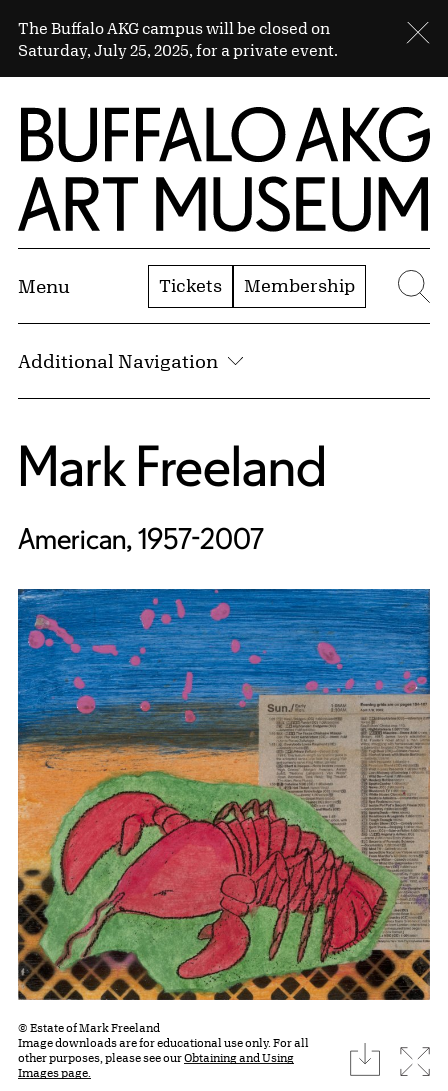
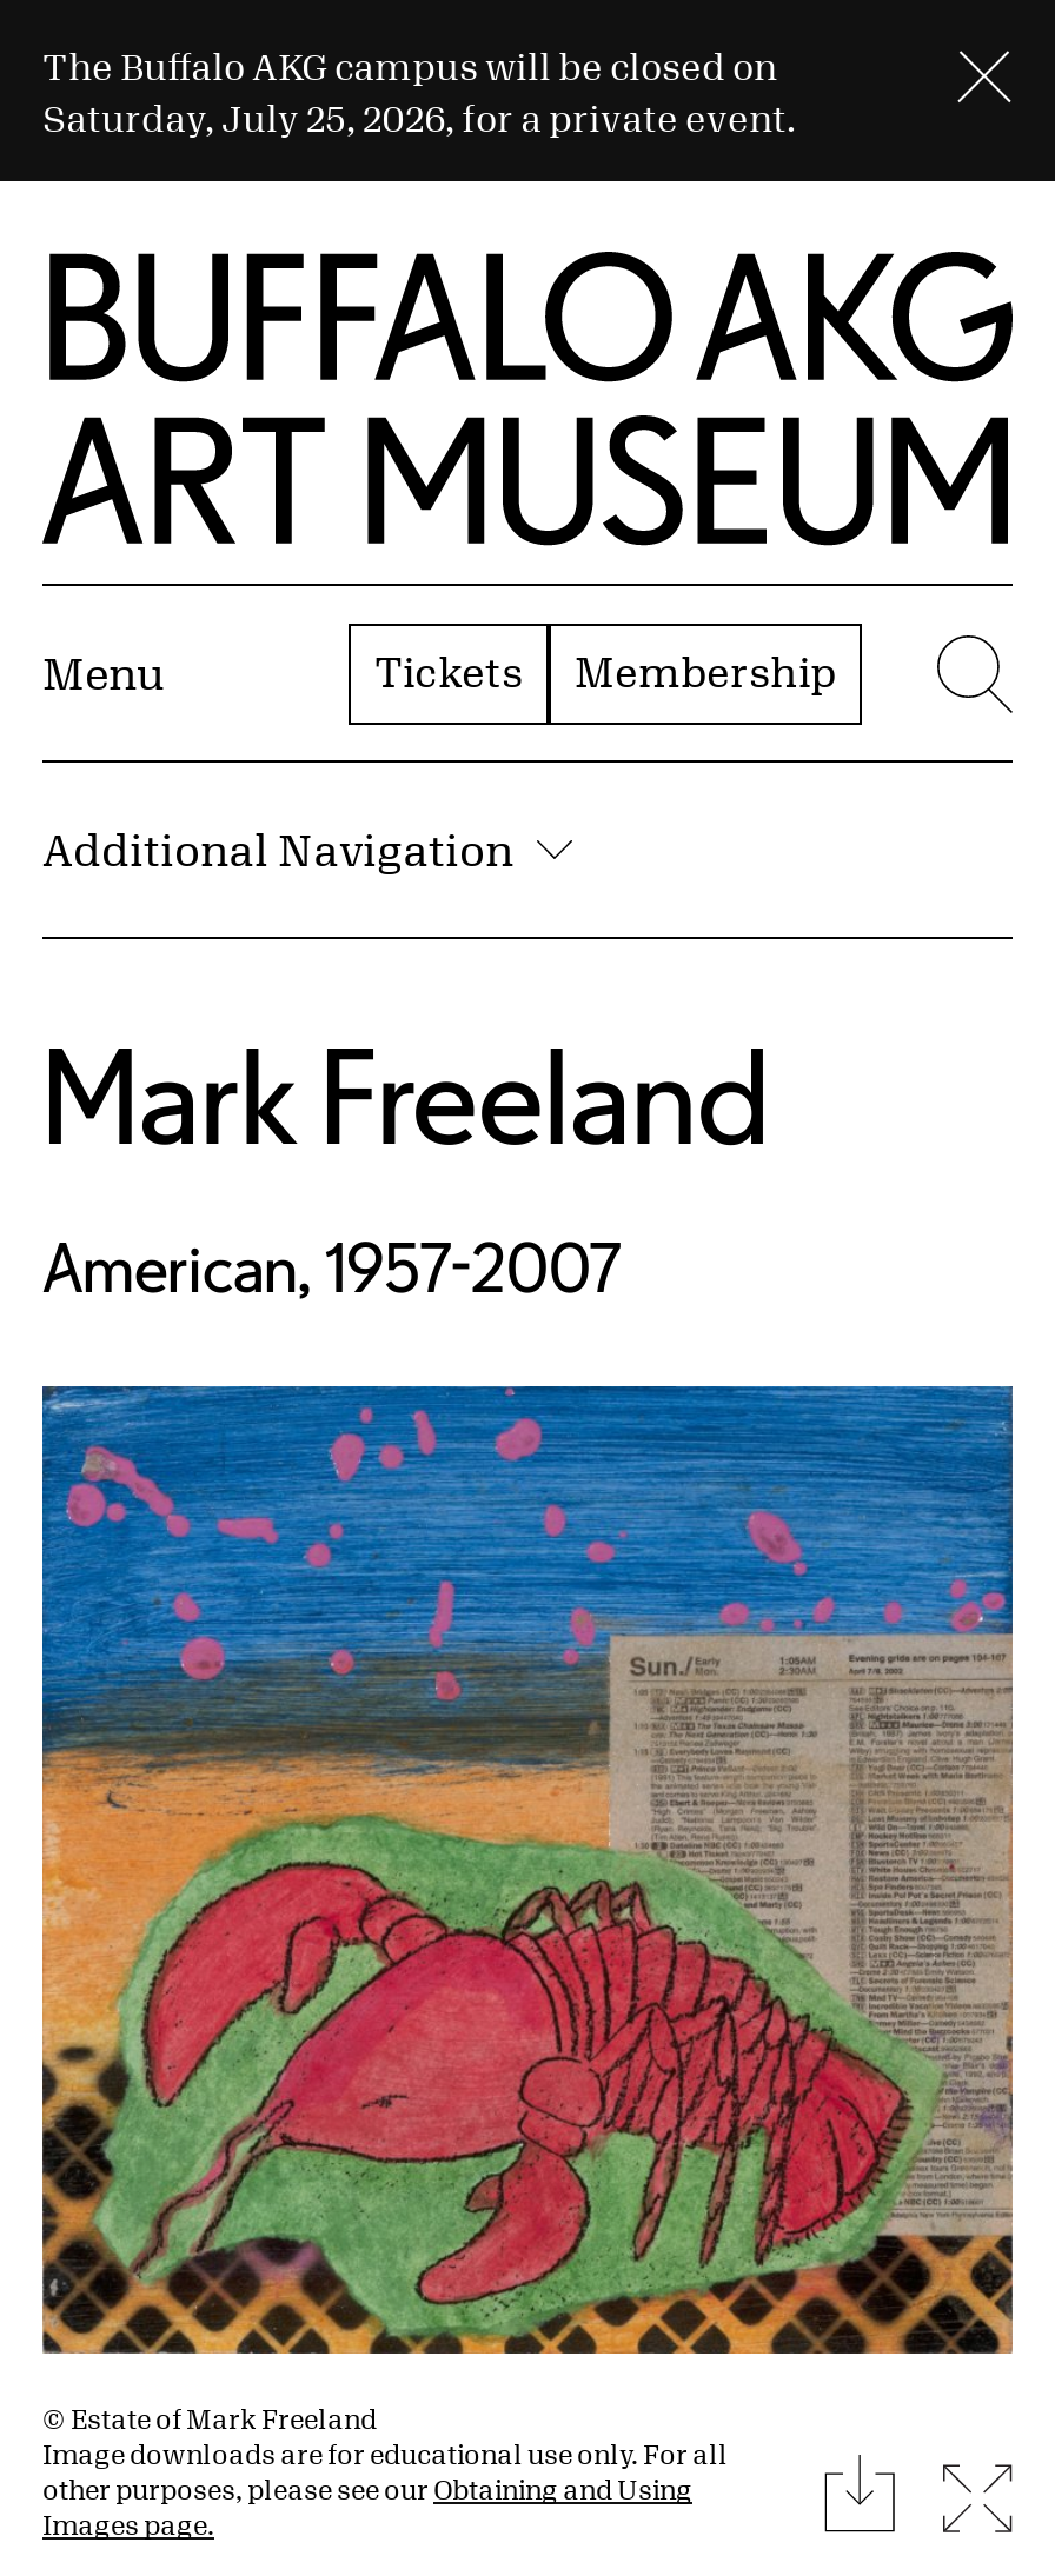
[18,41,338,59] Saturday, July 25, 2025, for a private event. -> [42,96,796,139] Saturday, July 25, 2026, for a private event.

